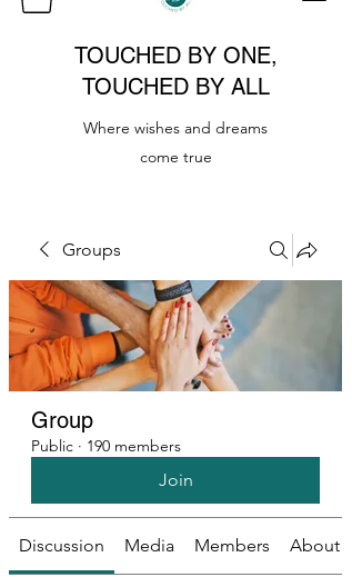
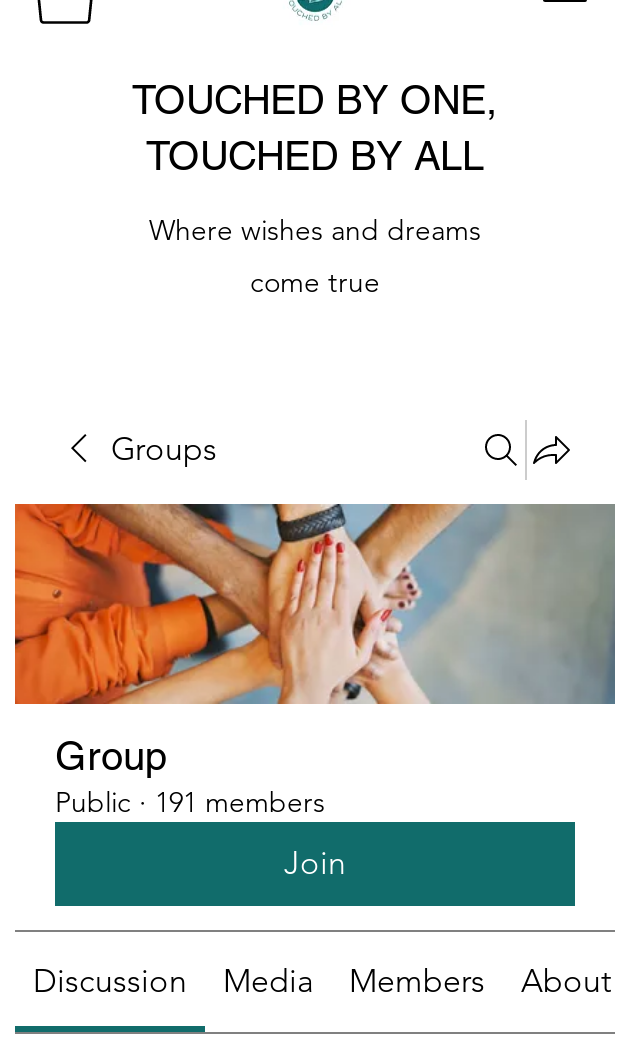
[31,435,181,455] Public · 190 members -> [55,783,325,819] Public · 191 members

